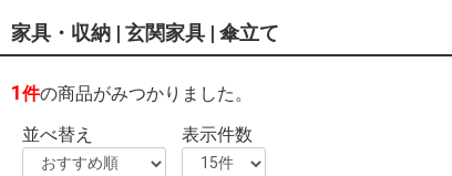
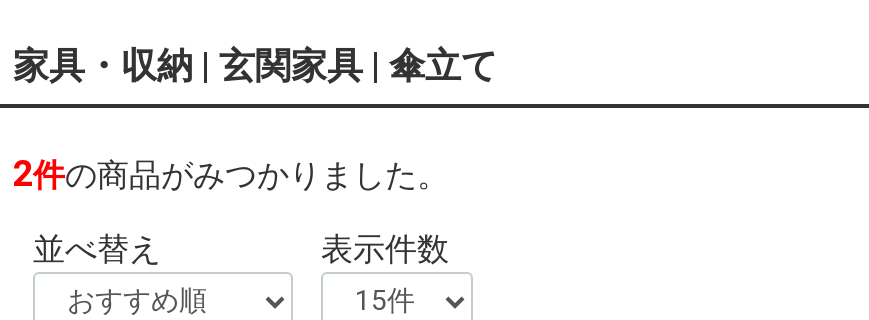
[11,81,253,105] 1件の商品がみつかりました。 -> [13,153,449,195] 2件の商品がみつかりました。

